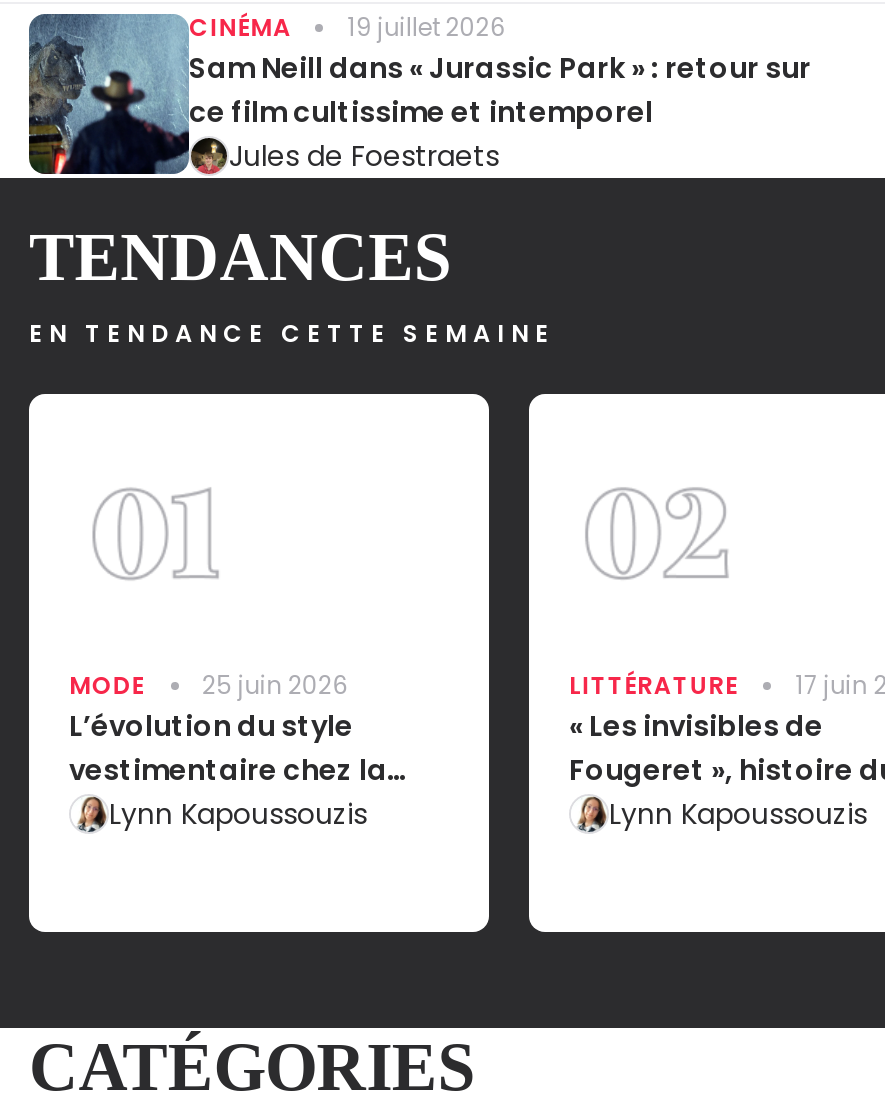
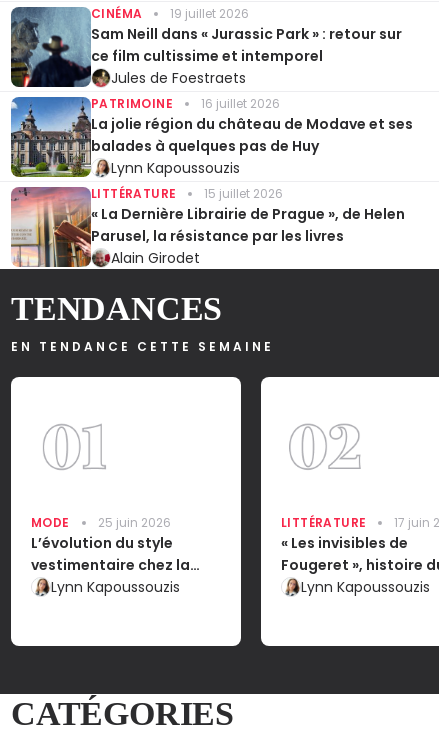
none -> [10,95,413,268] [image] | PATRIMOINE | 16 juillet 2026 | La jolie région du château de Modave et ses | balades à quelques pas de Huy | Lynn Kapoussouzis | LITTÉRATURE | 15 juillet 2026 | « La Dernière Librairie de Prague », de Helen | Parusel, la résistance par les livres | Alain Girodet
none -> [10,187,97,268] [image]

